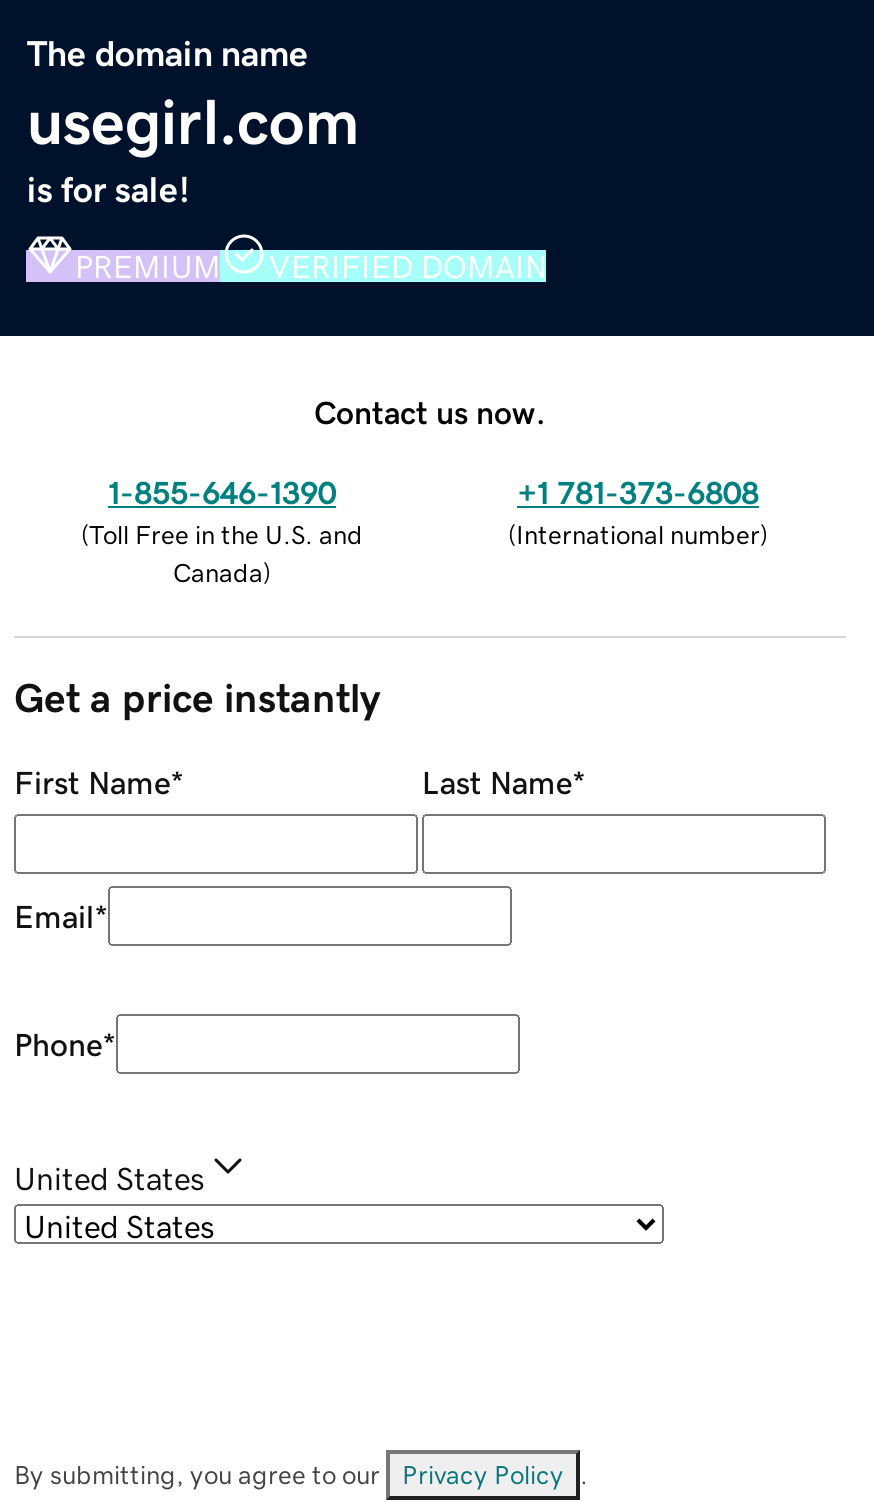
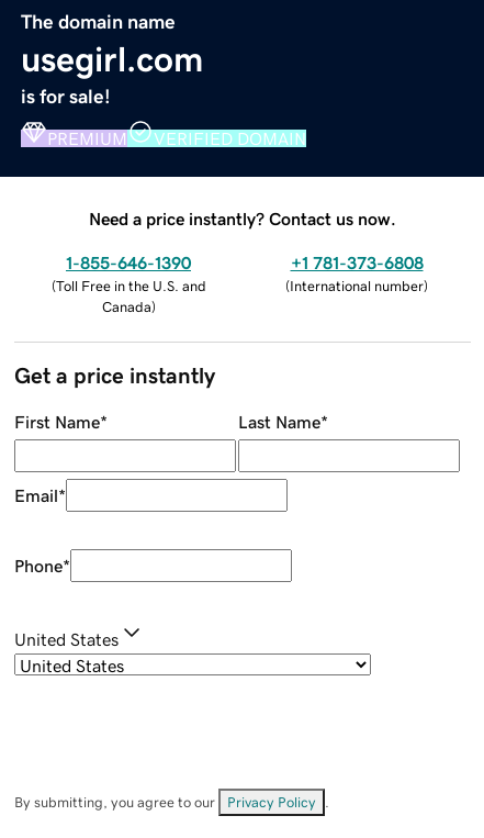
[314,395,546,427] Contact us now. -> [89,209,396,227] Need a price instantly? Contact us now.

